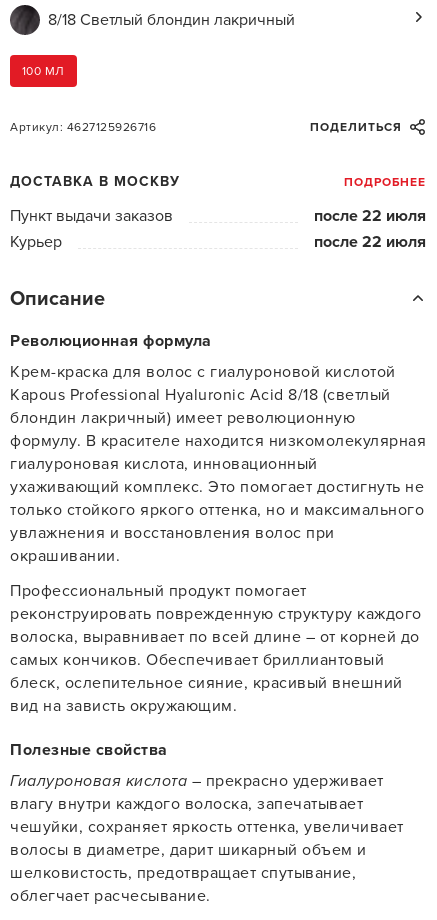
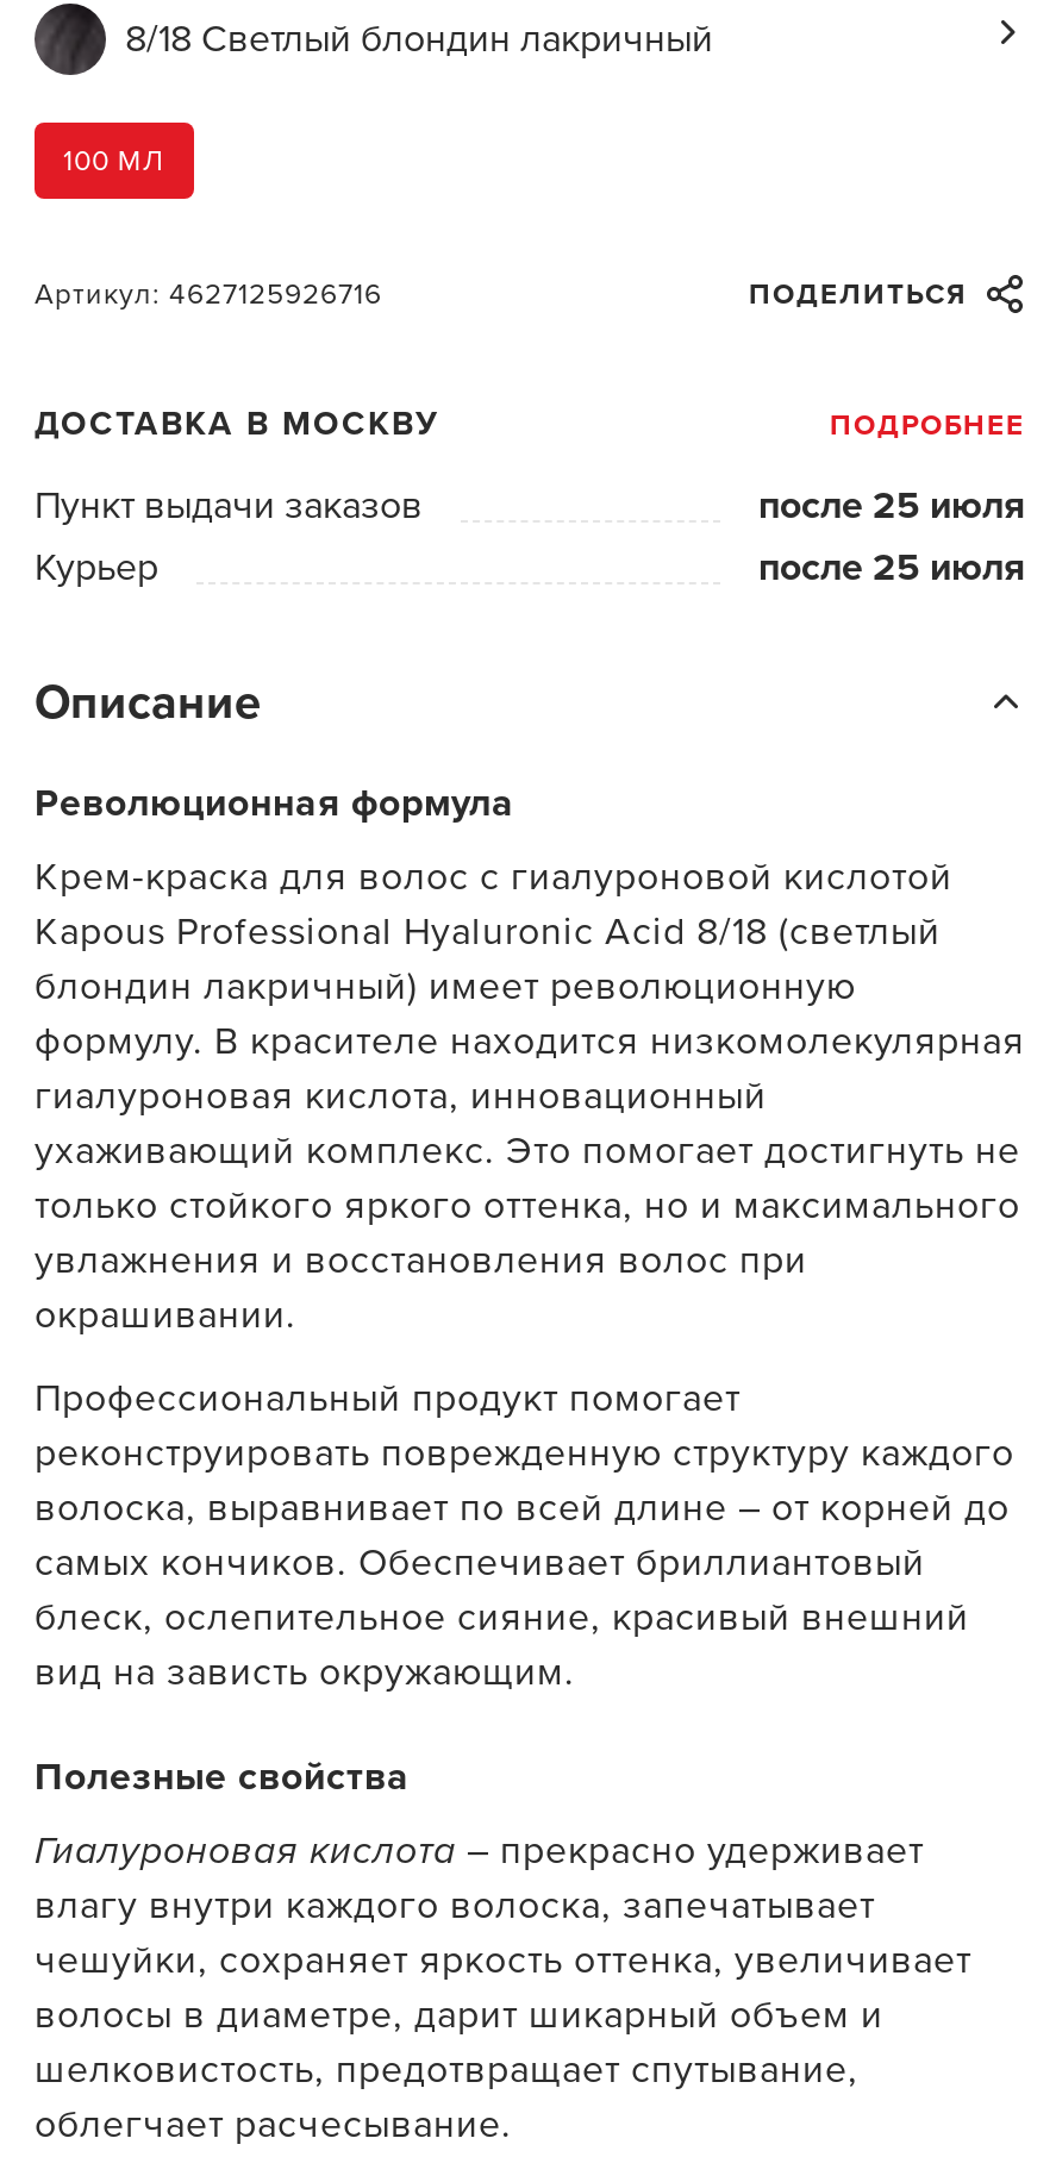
[314,206,426,226] после 22 июля -> [758,482,1025,530] после 25 июля
[314,232,426,252] после 22 июля -> [758,544,1025,592] после 25 июля

